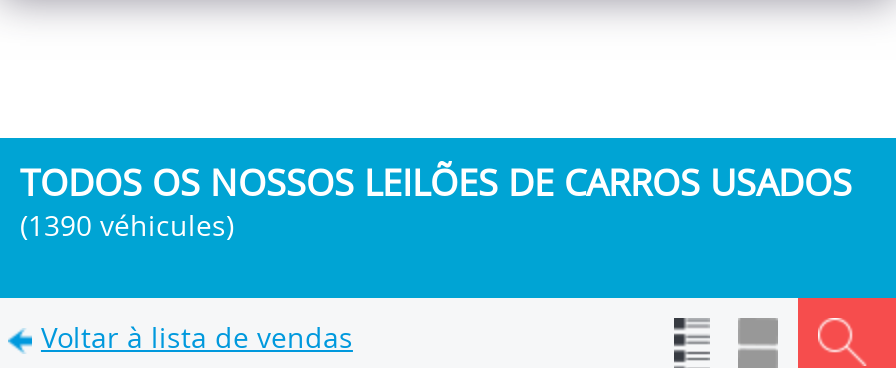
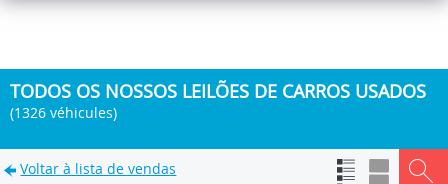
[20,206,234,244] (1390 véhicules) -> [10,103,117,122] (1326 véhicules)

